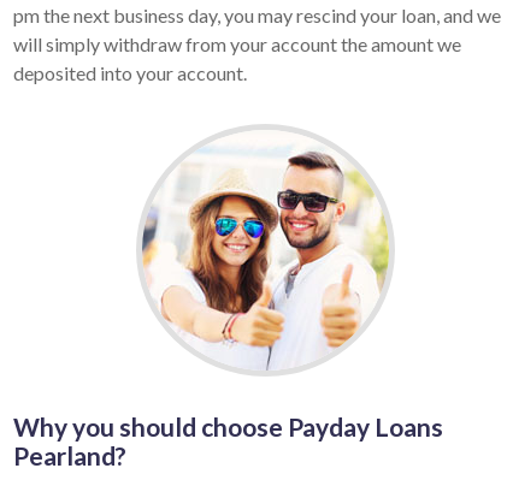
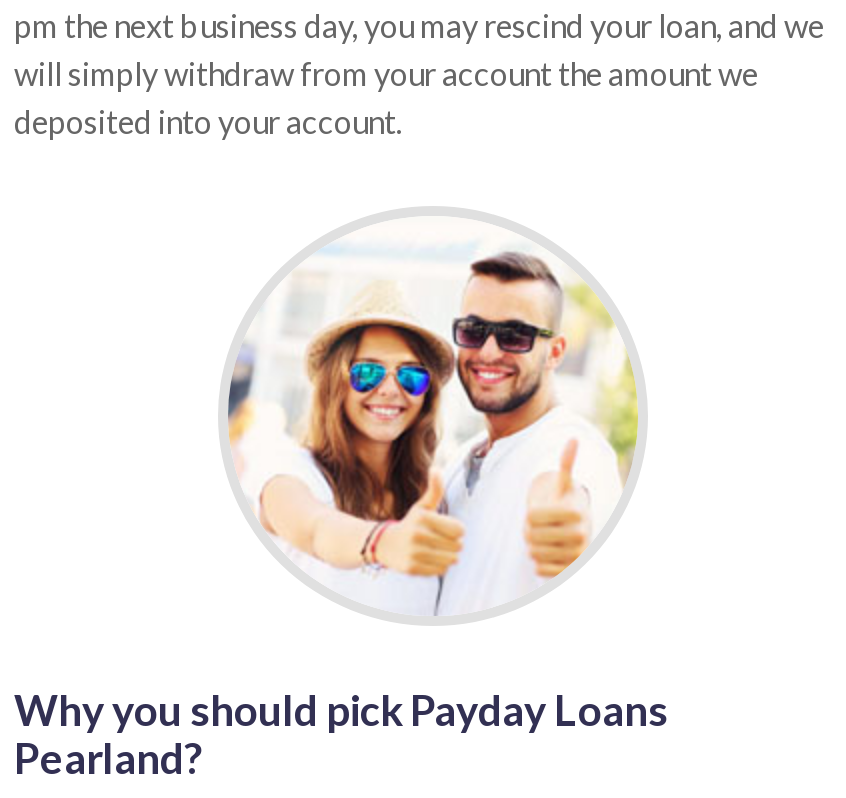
[13,411,443,442] Why you should choose Payday Loans -> [14,684,668,734] Why you should pick Payday Loans

